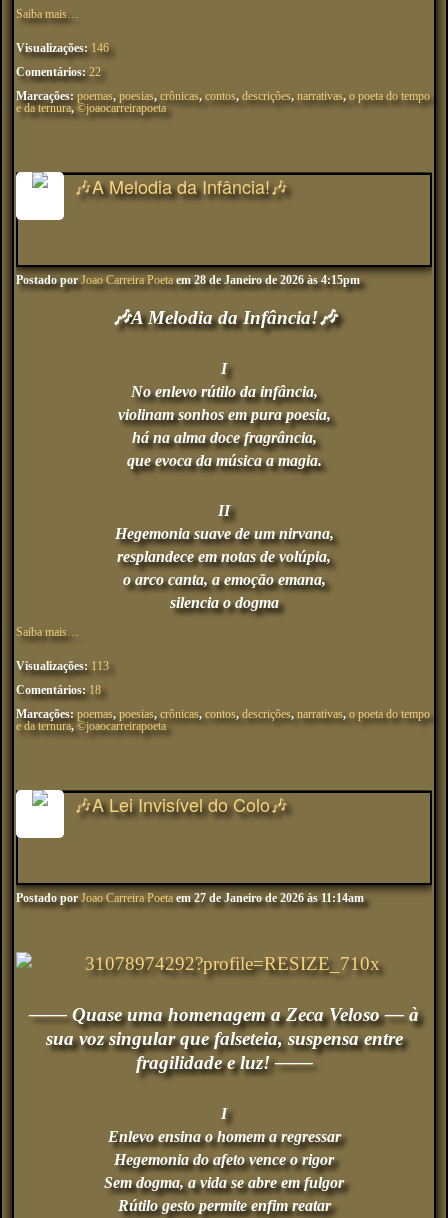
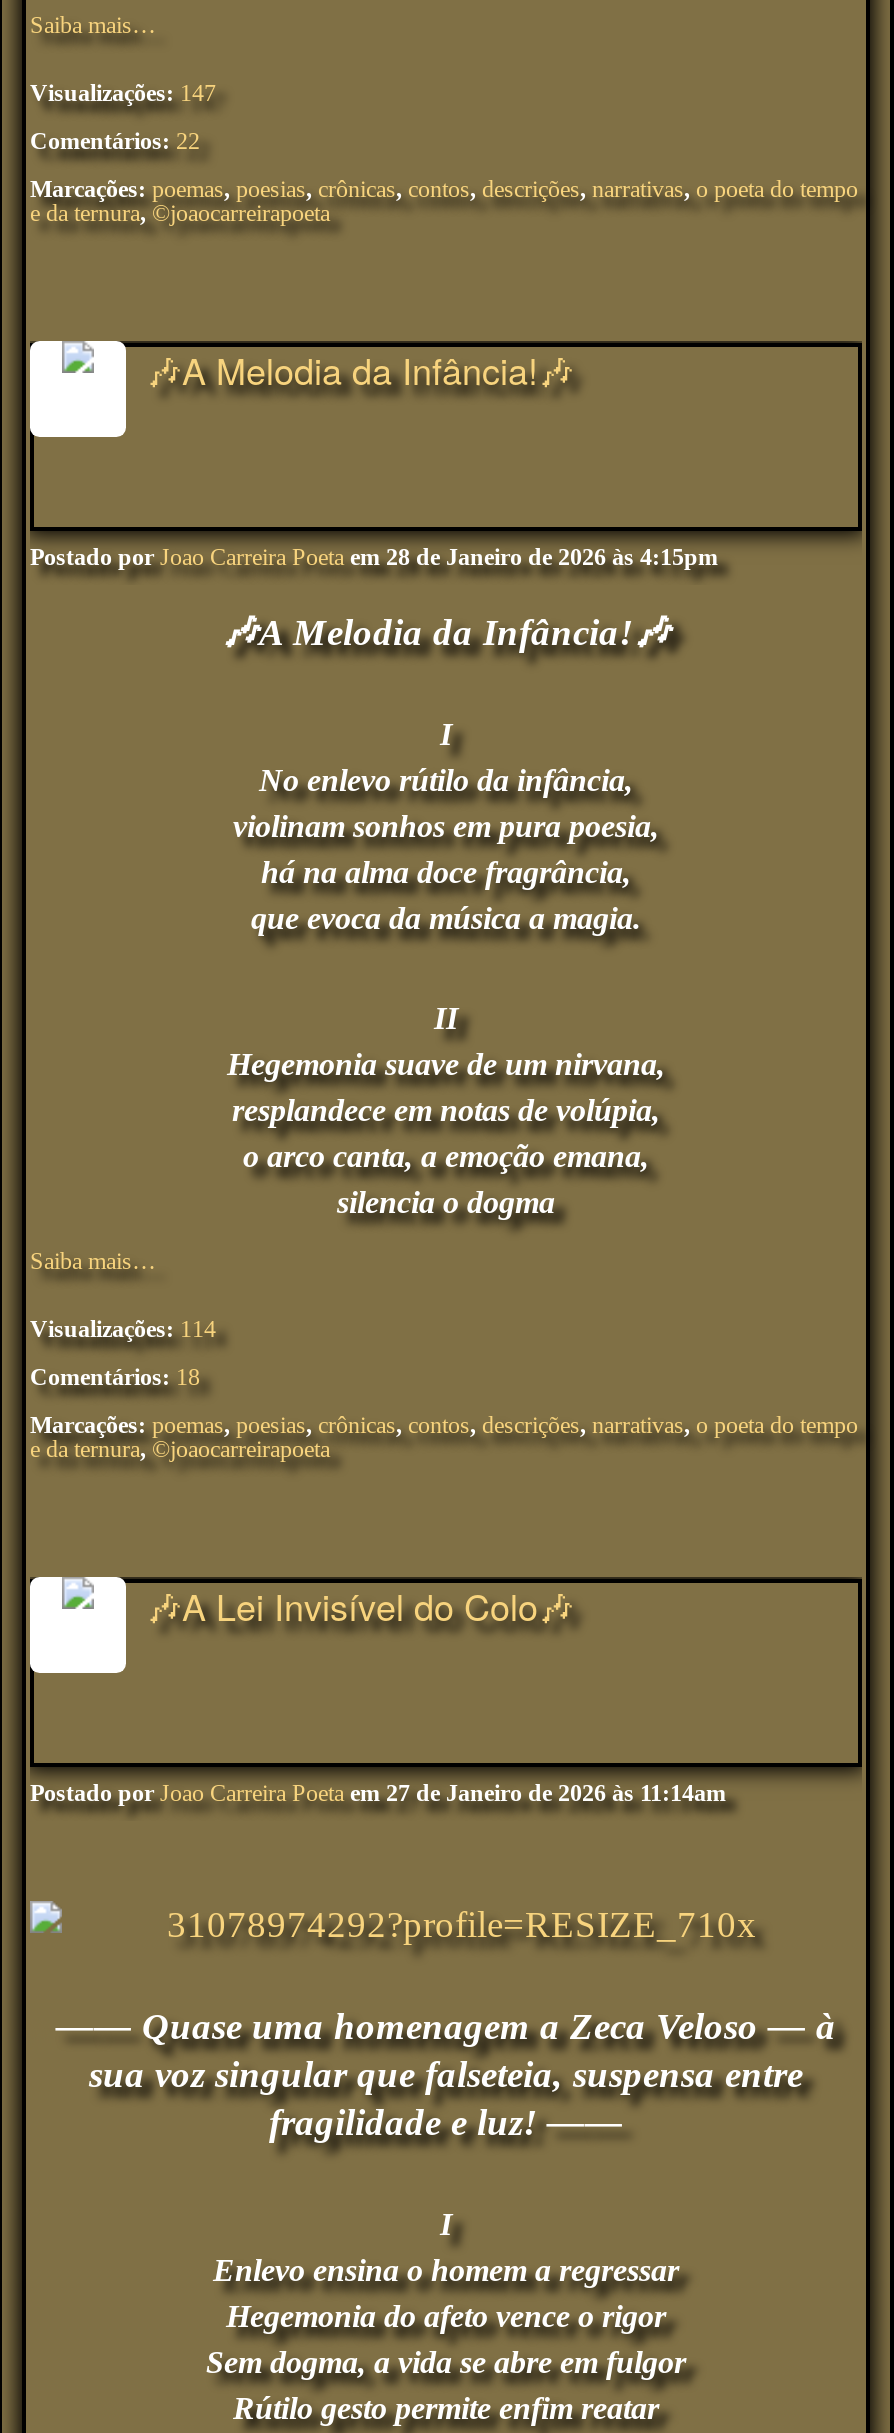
[16,41,109,55] Visualizações: 146 -> [30,79,216,107] Visualizações: 147
[16,659,109,673] Visualizações: 113 -> [30,1315,216,1343] Visualizações: 114

